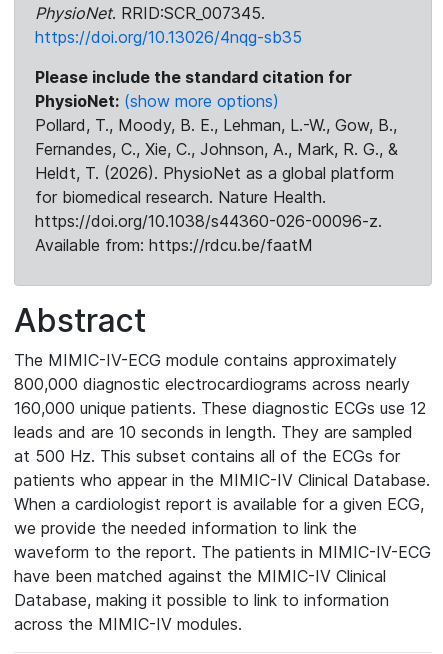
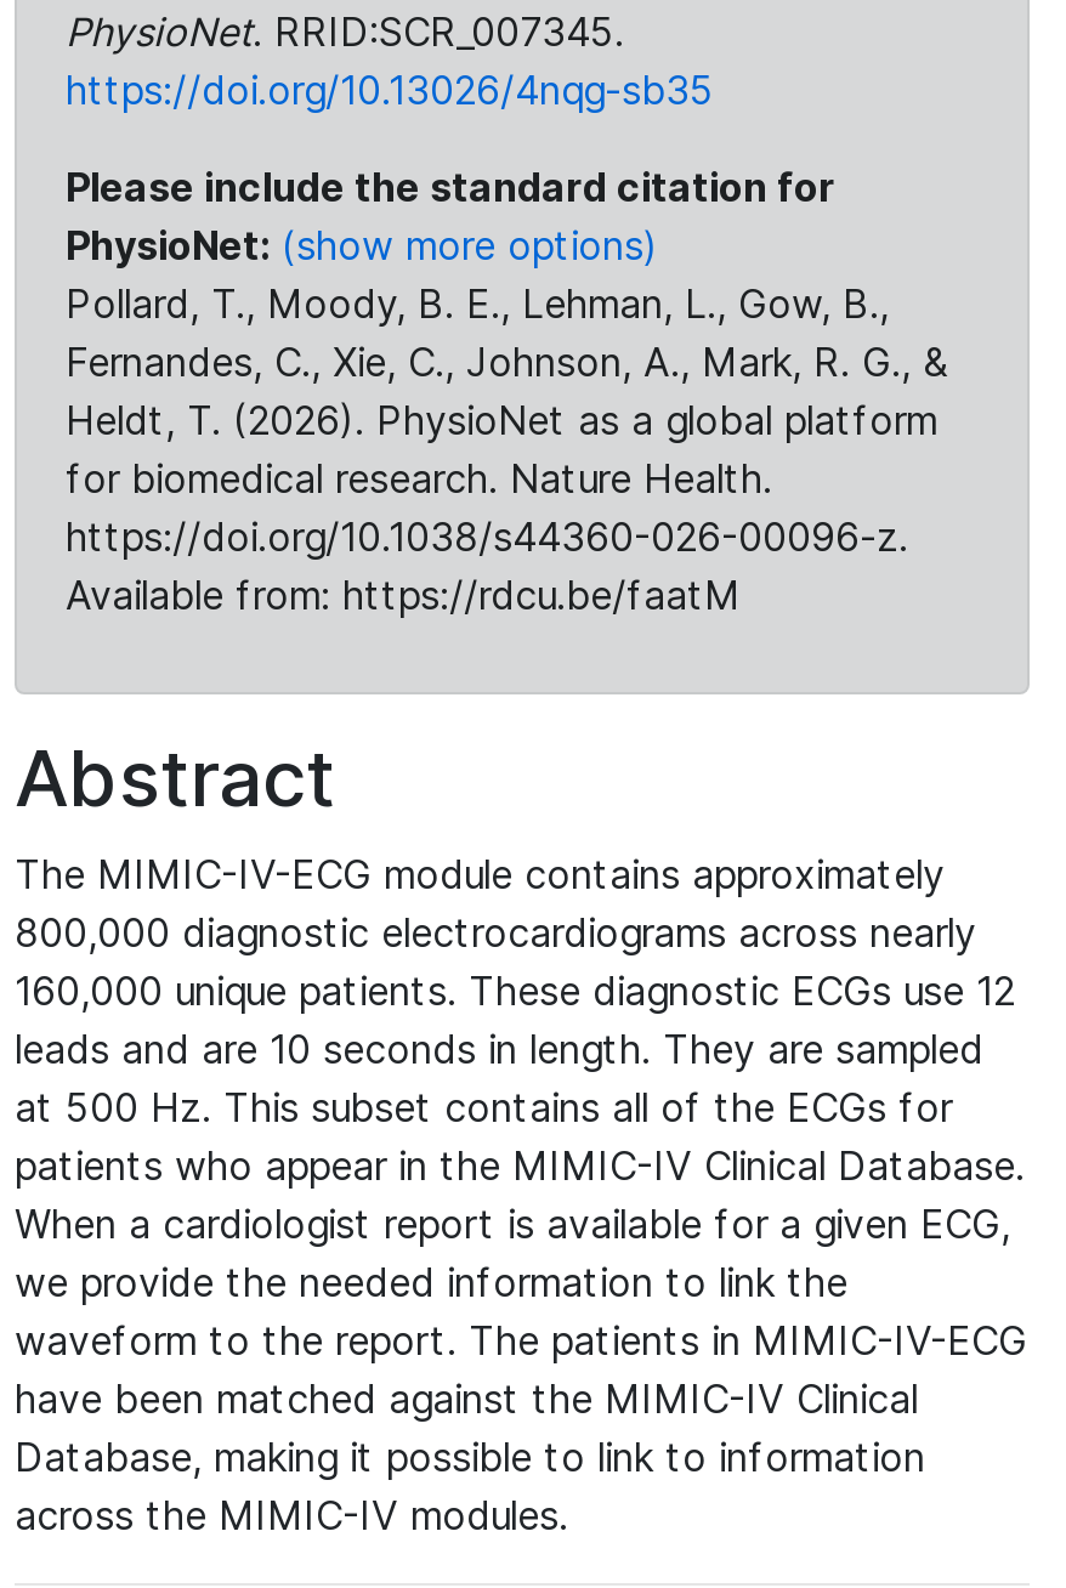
[35,115,397,135] Pollard, T., Moody, B. E., Lehman, L.-W., Gow, B., -> [66,279,889,328] Pollard, T., Moody, B. E., Lehman, L., Gow, B.,

